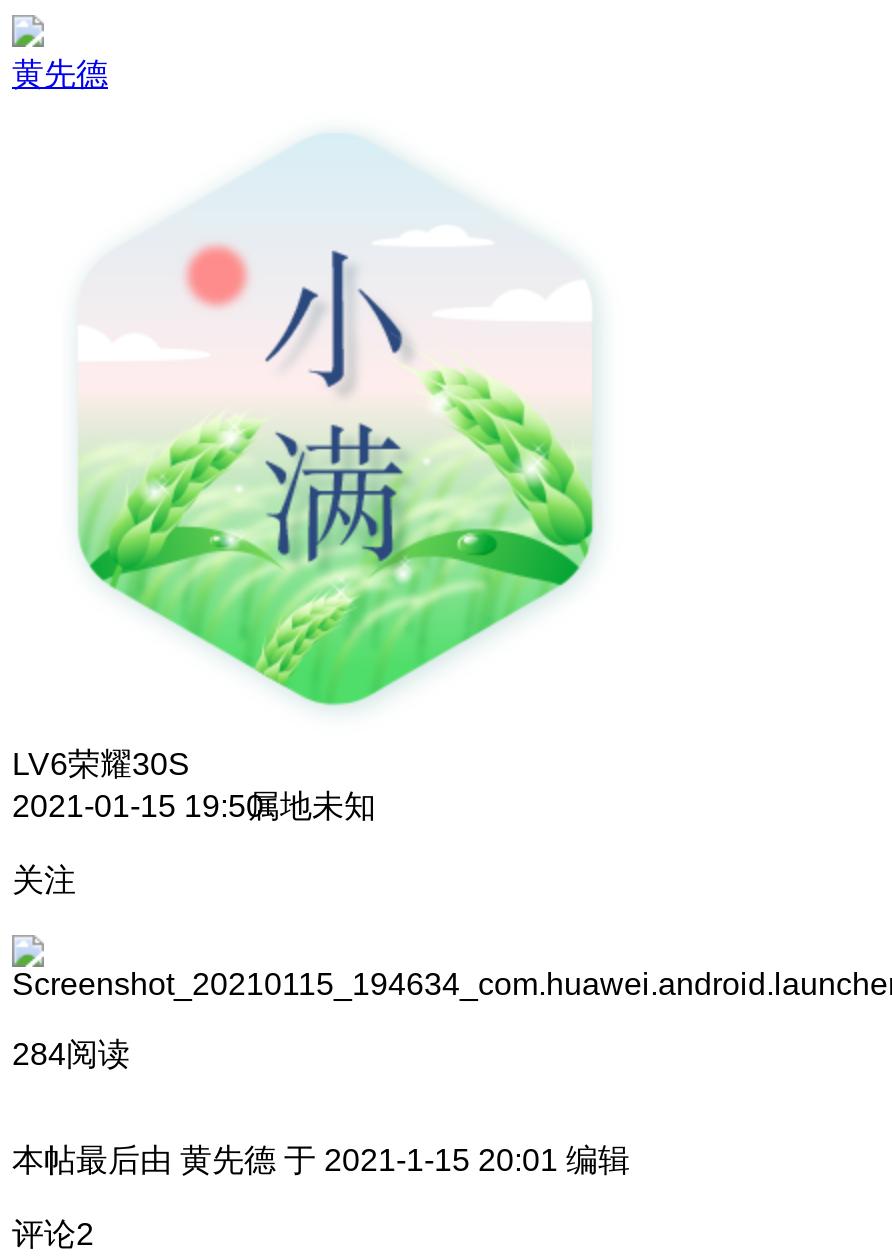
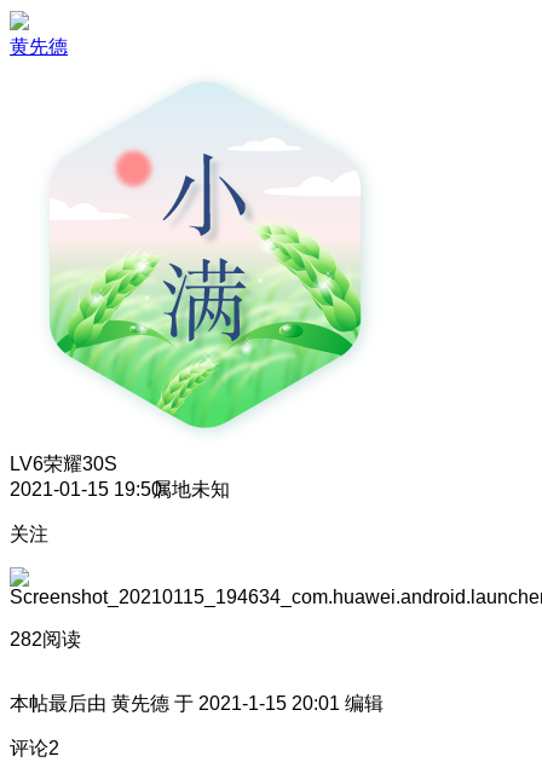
[12,1037,130,1071] 284阅读 -> [10,629,81,649] 282阅读

